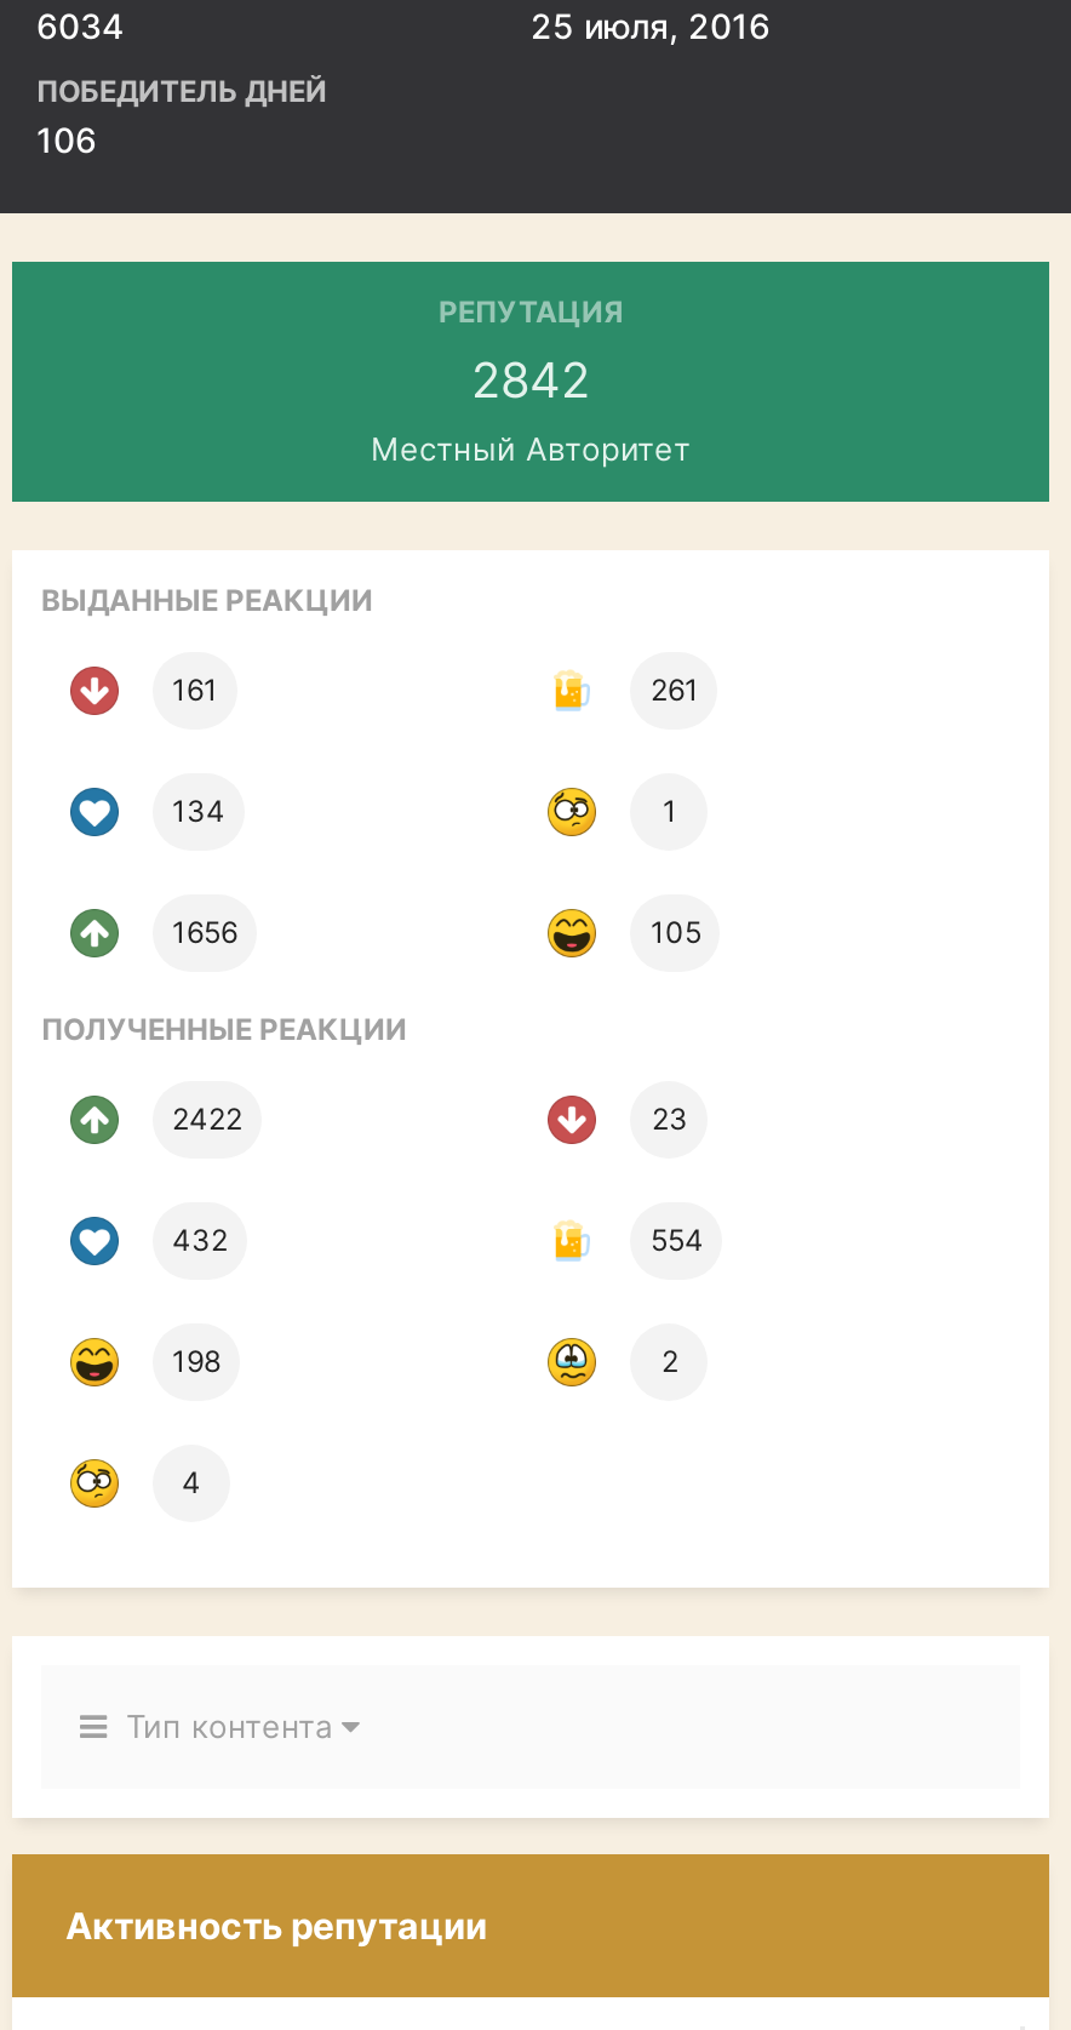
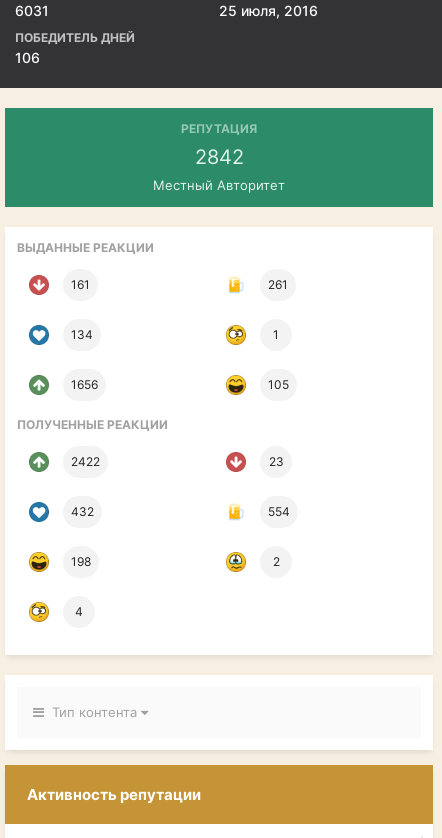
[36,5,124,46] 6034 -> [15,2,49,19] 6031

